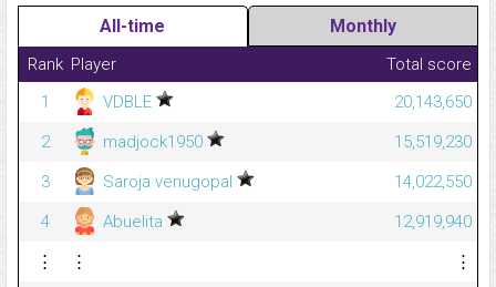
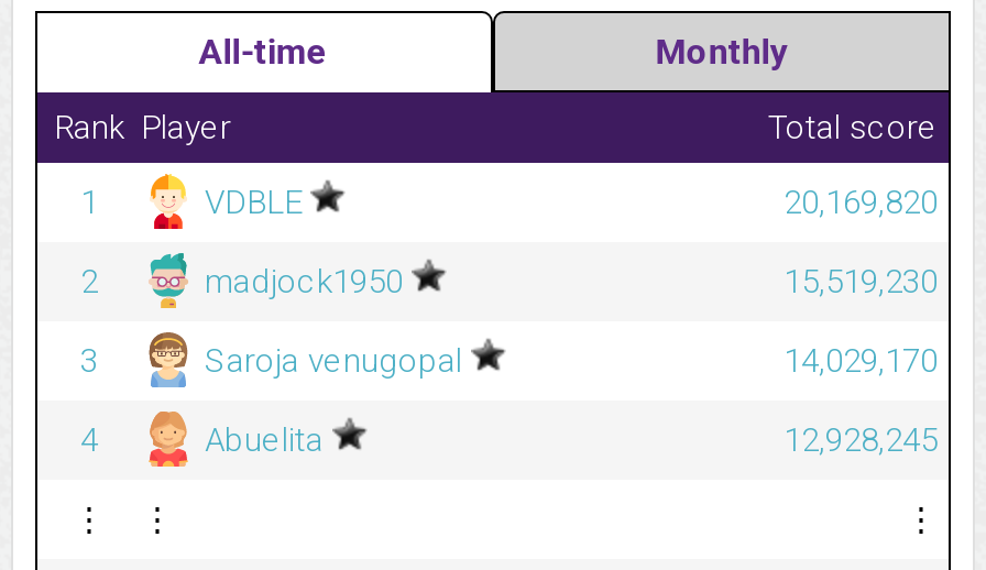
[394,92,472,112] 20,143,650 -> [784,183,938,222] 20,169,820
[394,172,472,192] 14,022,550 -> [784,341,938,381] 14,029,170
[394,212,472,232] 12,919,940 -> [784,421,938,460] 12,928,245

